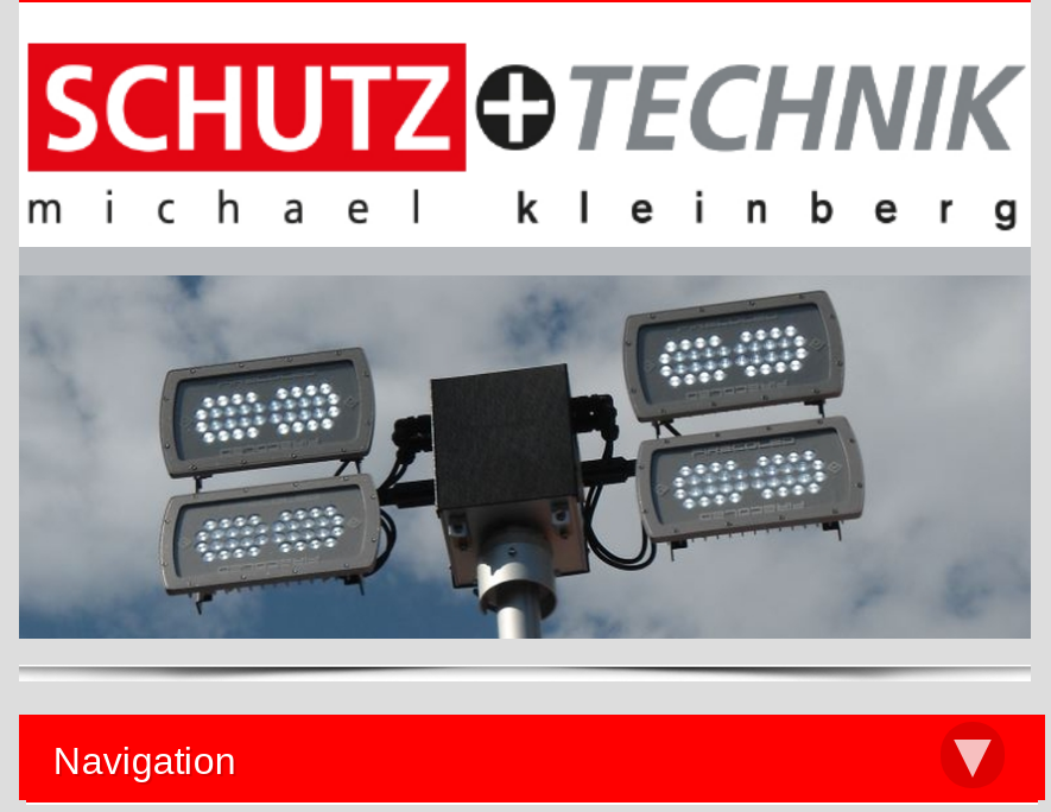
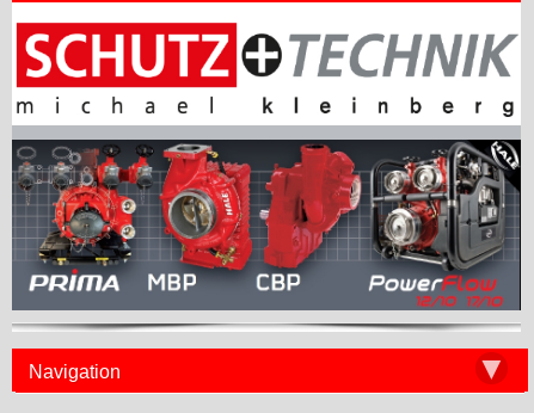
[21,275,1031,639] [image] -> [12,138,522,312] [image]

